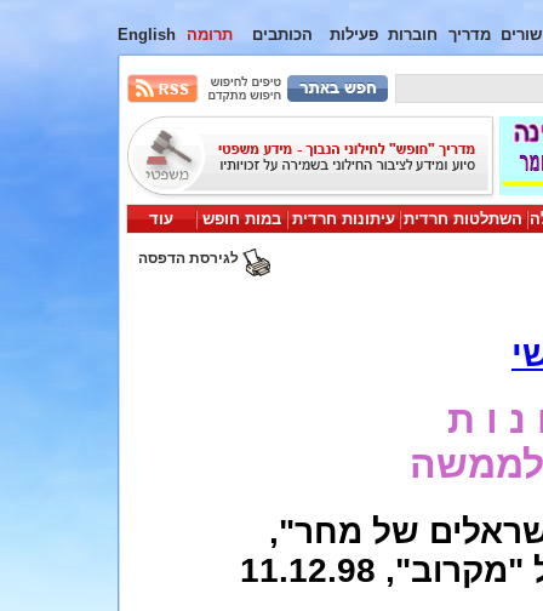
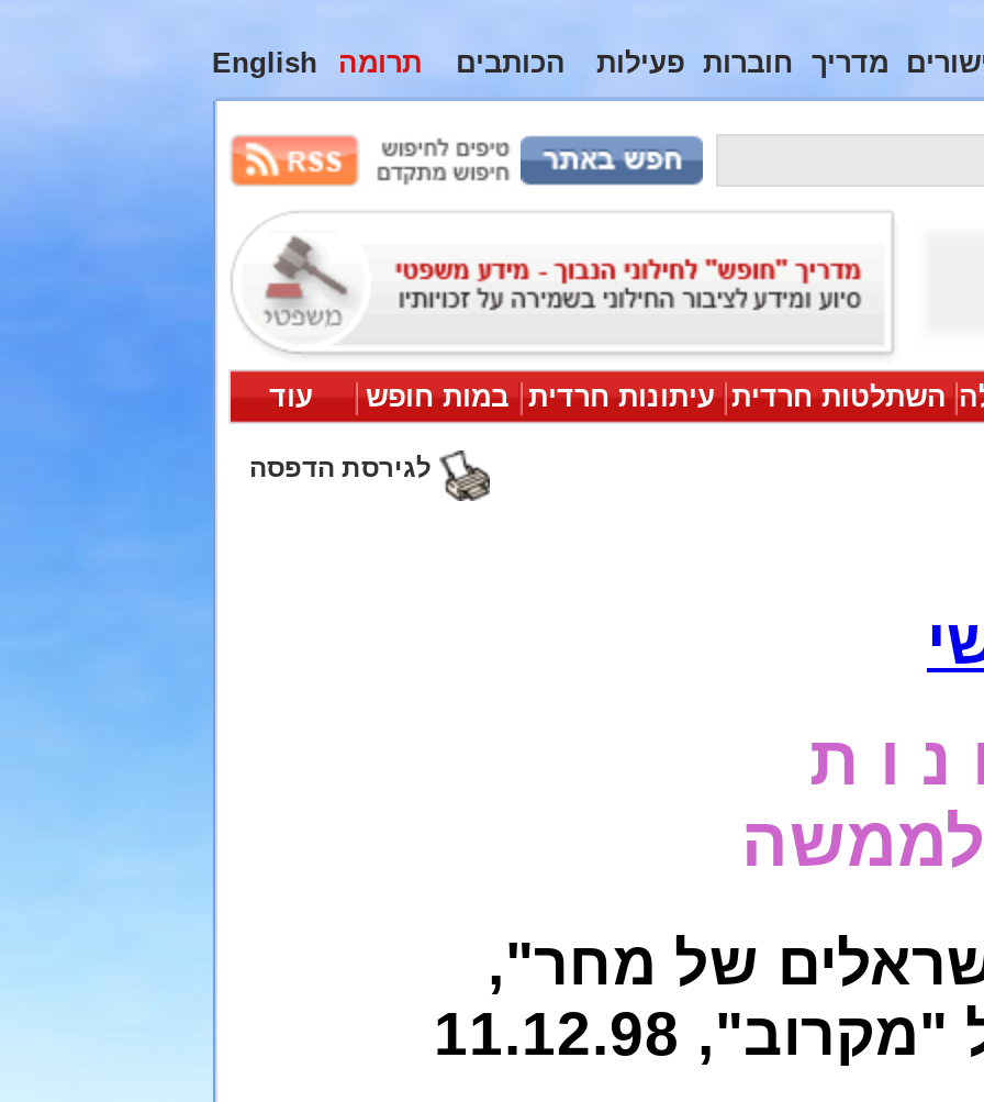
[499,116,539,195] [image] -> none

